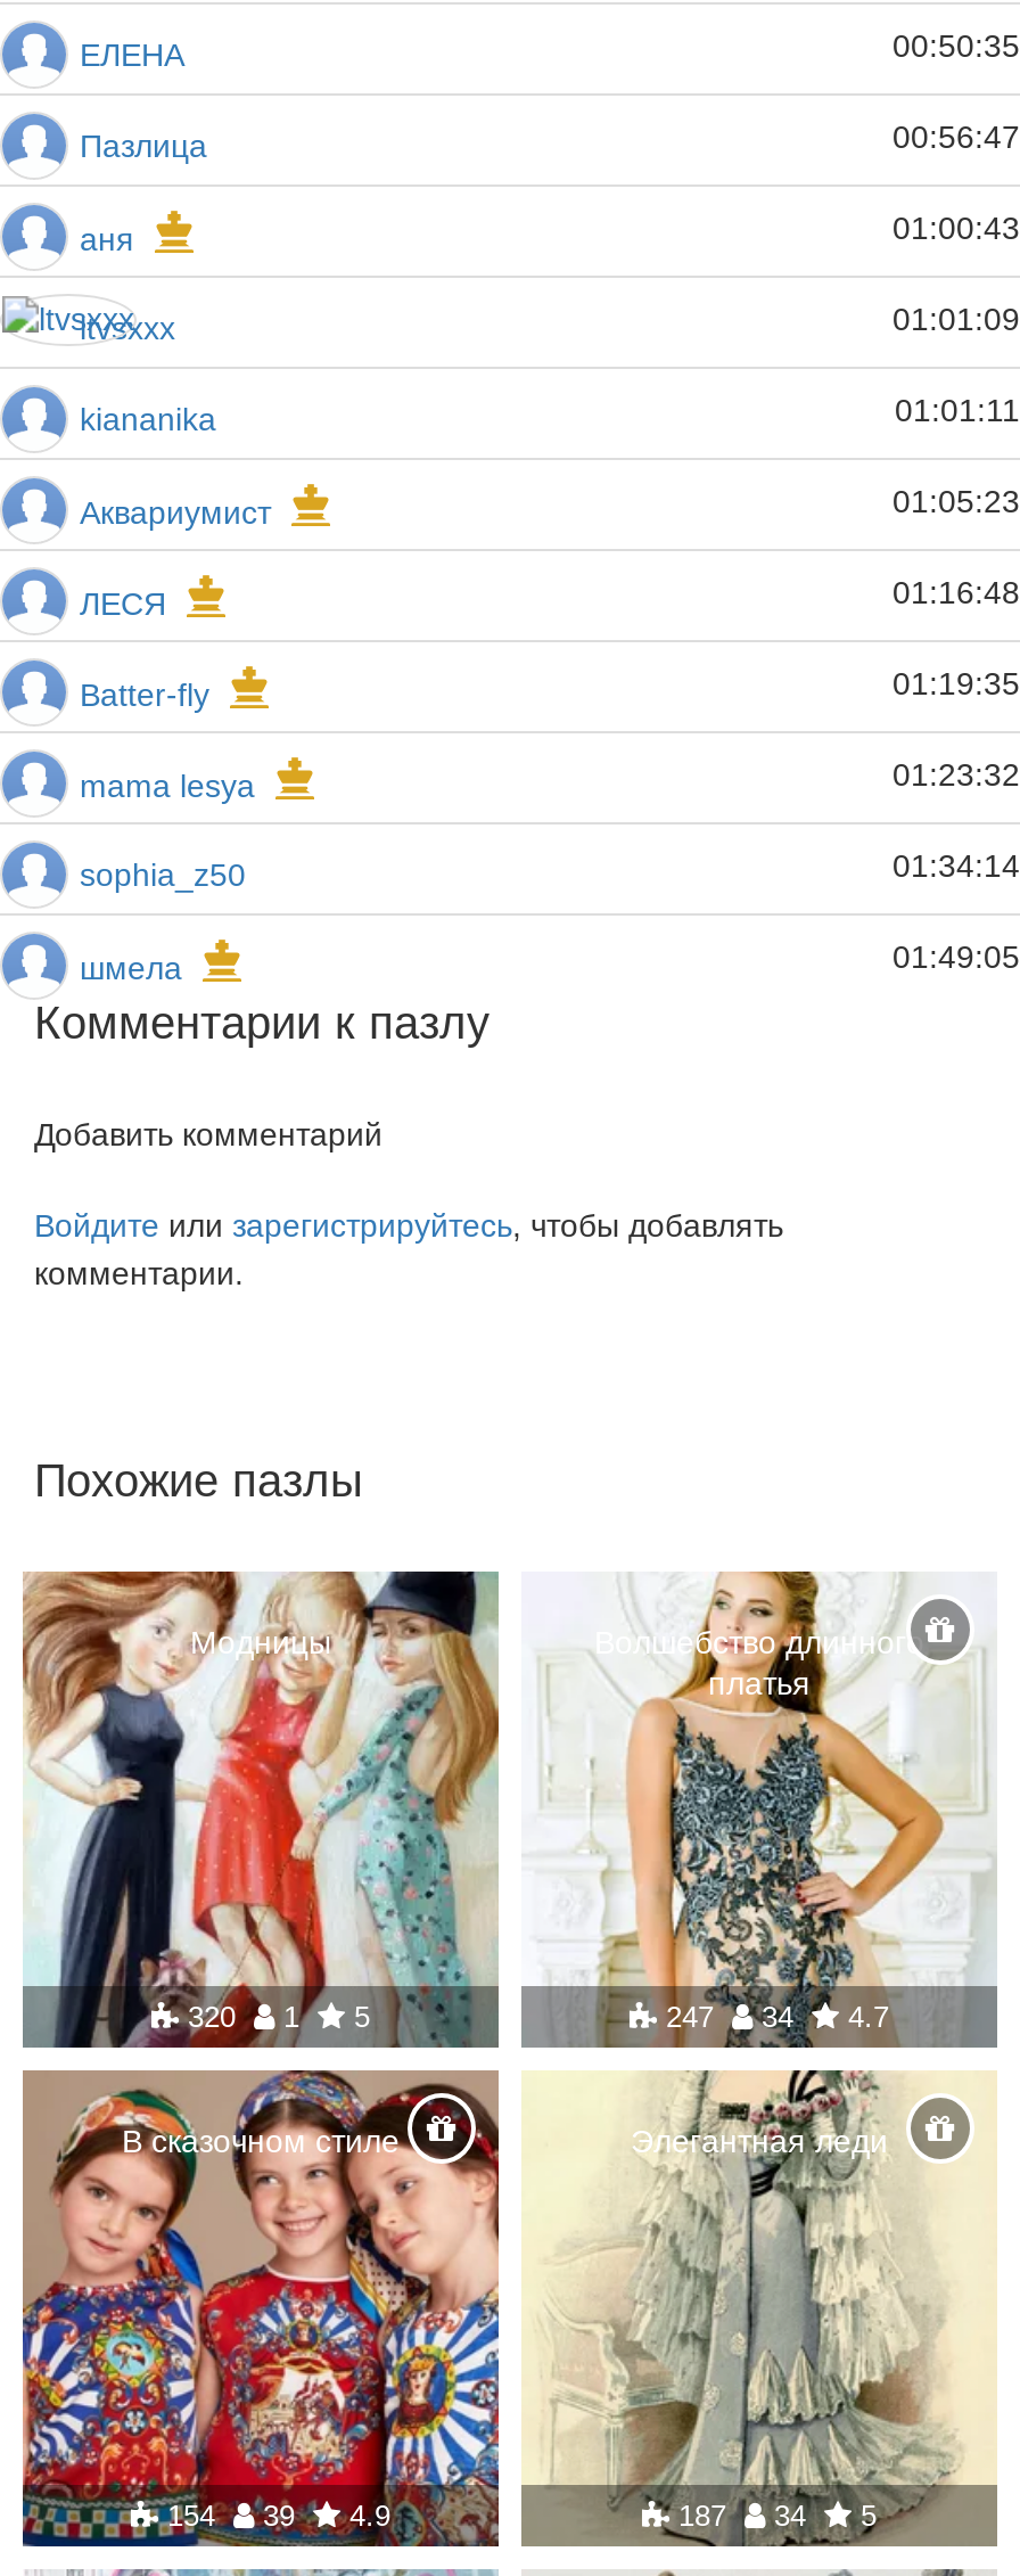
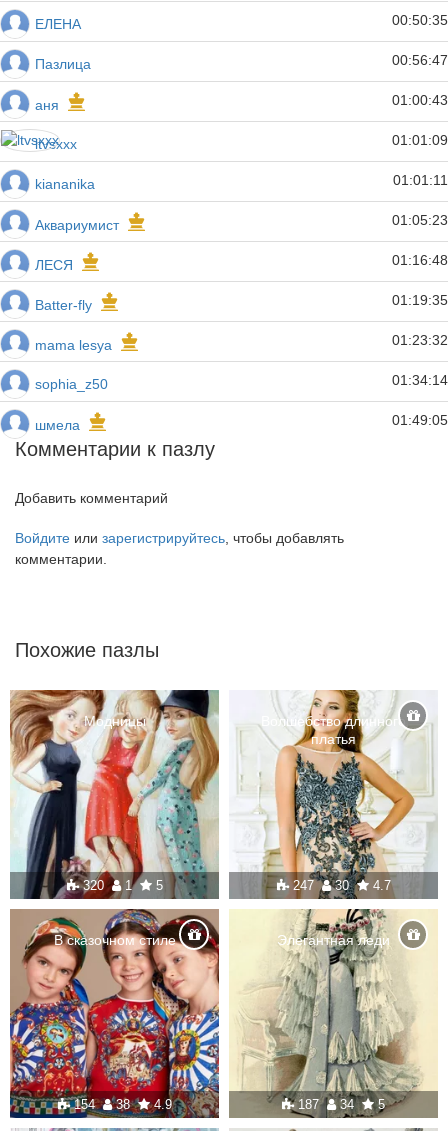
[657,1999,889,2033] 247 34 4.7 -> [288,878,390,893] 247 30 4.7
[158,2498,390,2532] 154 39 4.9 -> [69,1097,171,1112] 154 38 4.9

